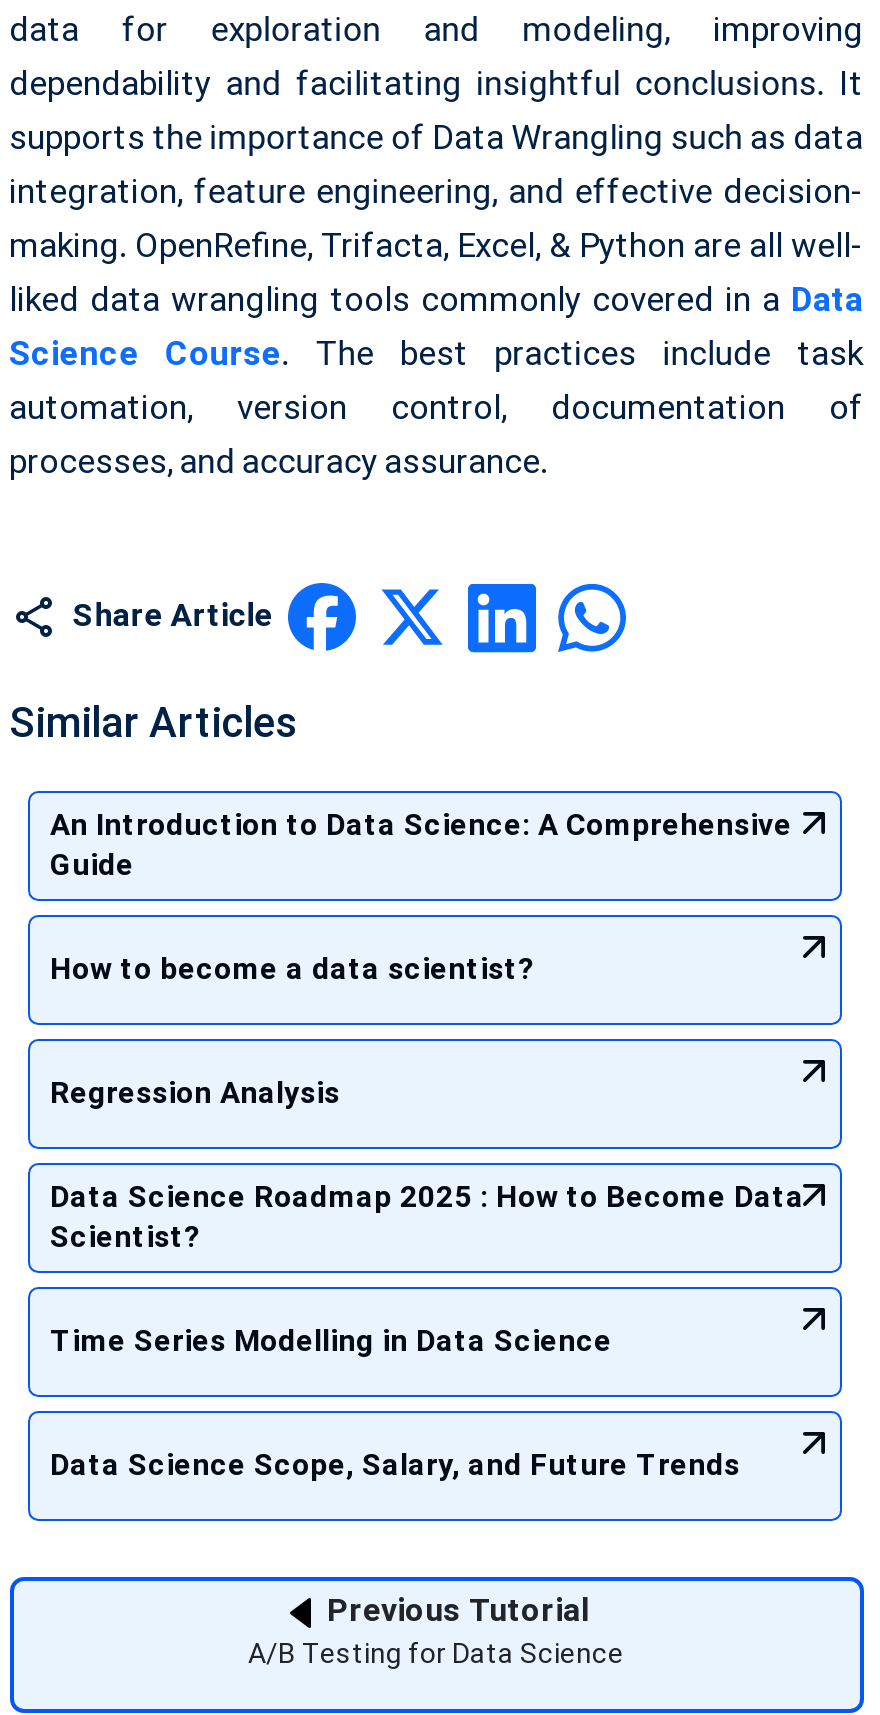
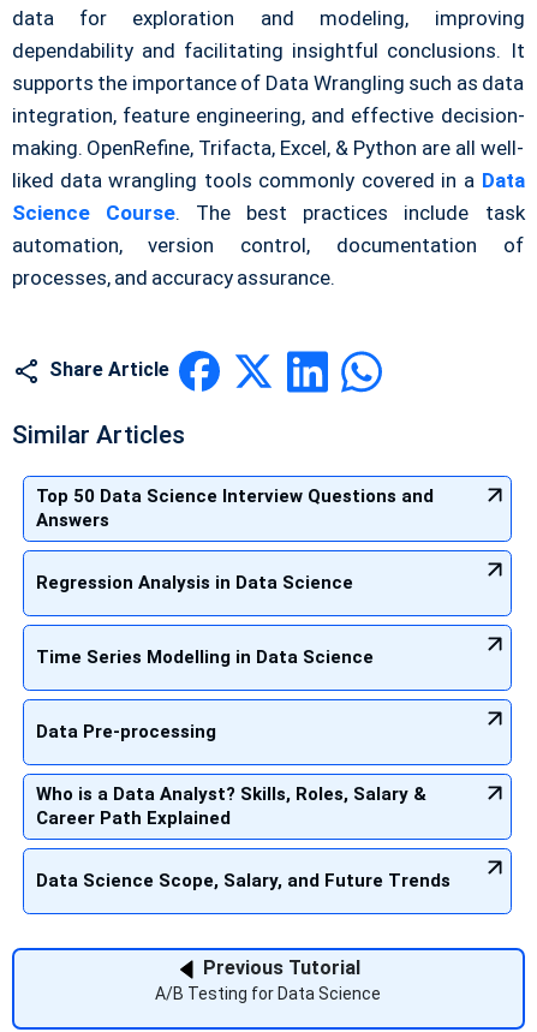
[50,807,804,1255] An Introduction to Data Science: A Comprehensive | Guide | How to become a data scientist? | Regression Analysis | Data Science Roadmap 2025 : How to Become Data | Scientist? -> [36,485,434,593] Top 50 Data Science Interview Questions and | Answers | Regression Analysis in Data Science
moved [50,1323,612,1359] -> [36,646,374,668]: Time Series Modelling in Data Science
none -> [36,721,426,829] Data Pre-processing | Who is a Data Analyst? Skills, Roles, Salary & | Career Path Explained

